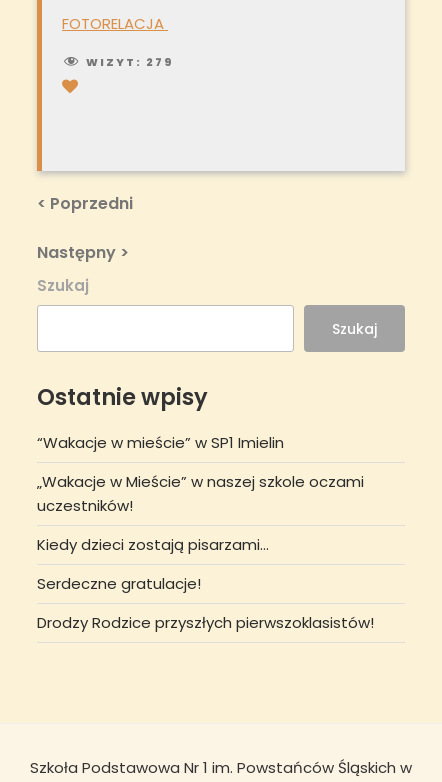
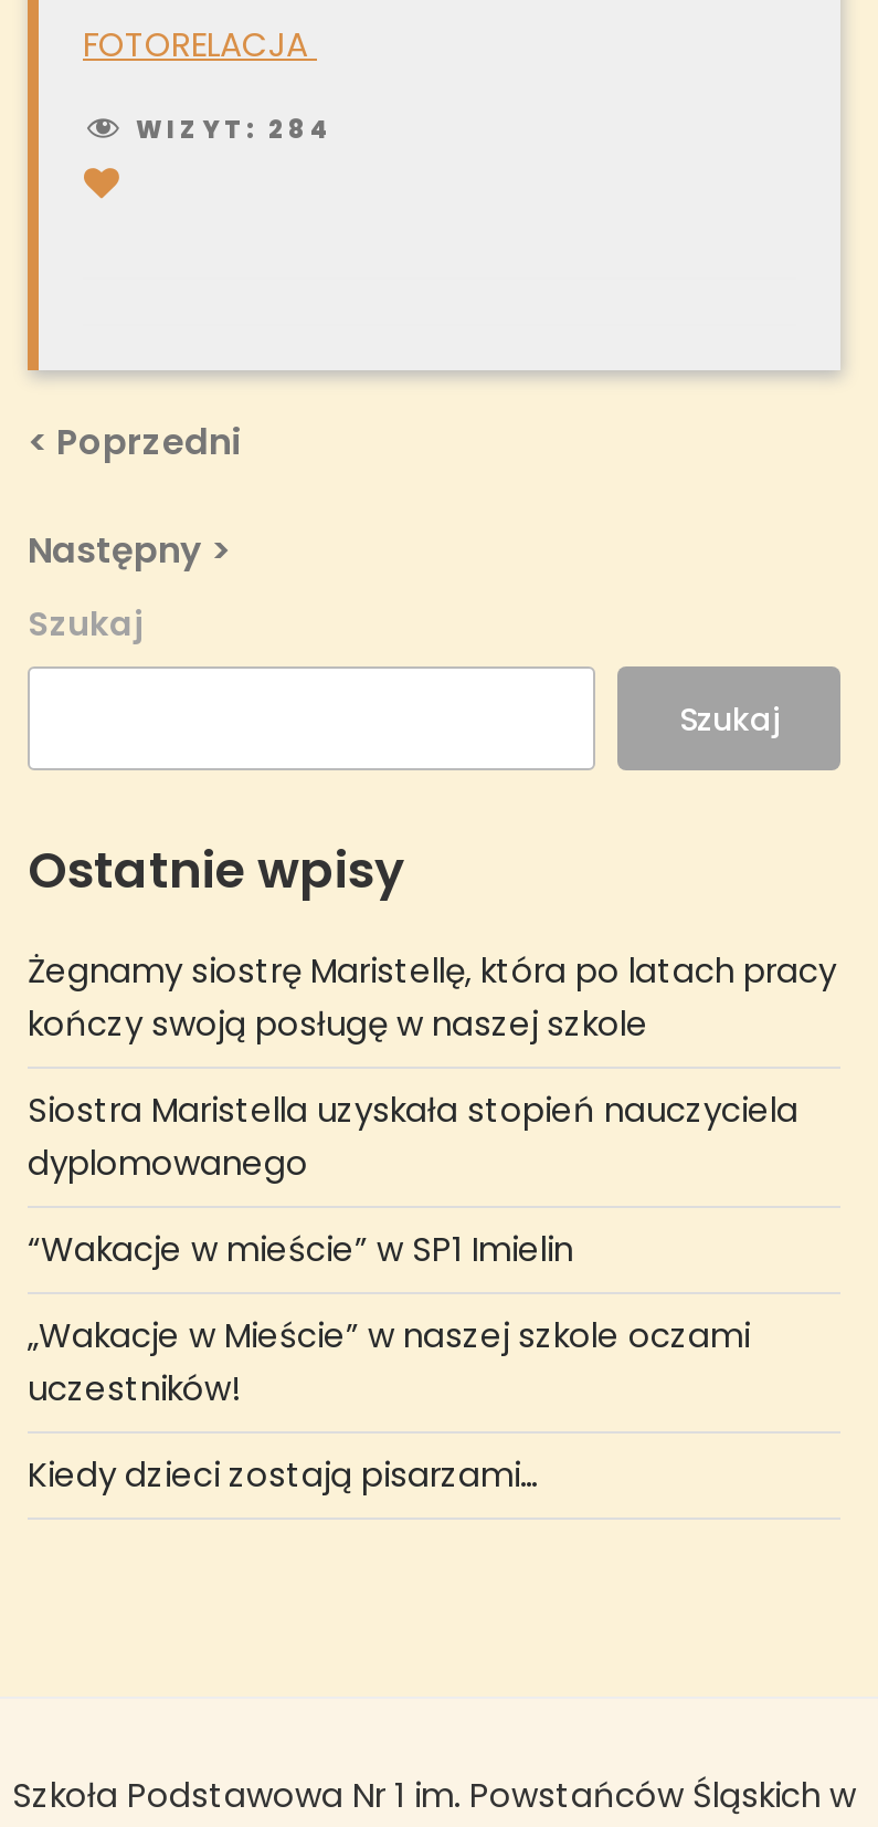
[86,54,174,70] WIZYT: 279 -> [136,111,335,147] WIZYT: 284
none -> [28,947,836,1186] Żegnamy siostrę Maristellę, która po latach pracy | kończy swoją posługę w naszej szkole | Siostra Maristella uzyskała stopień nauczyciela | dyplomowanego
moved [37,432,364,555] -> [28,1226,750,1497]: “Wakacje w mieście” w SP1 Imielin | „Wakacje w Mieście” w naszej szkole oczami | uczestników! | Kiedy dzieci zostają pisarzami…
[37,573,374,633] Serdeczne gratulacje! | Drodzy Rodzice przyszłych pierwszoklasistów! -> none

